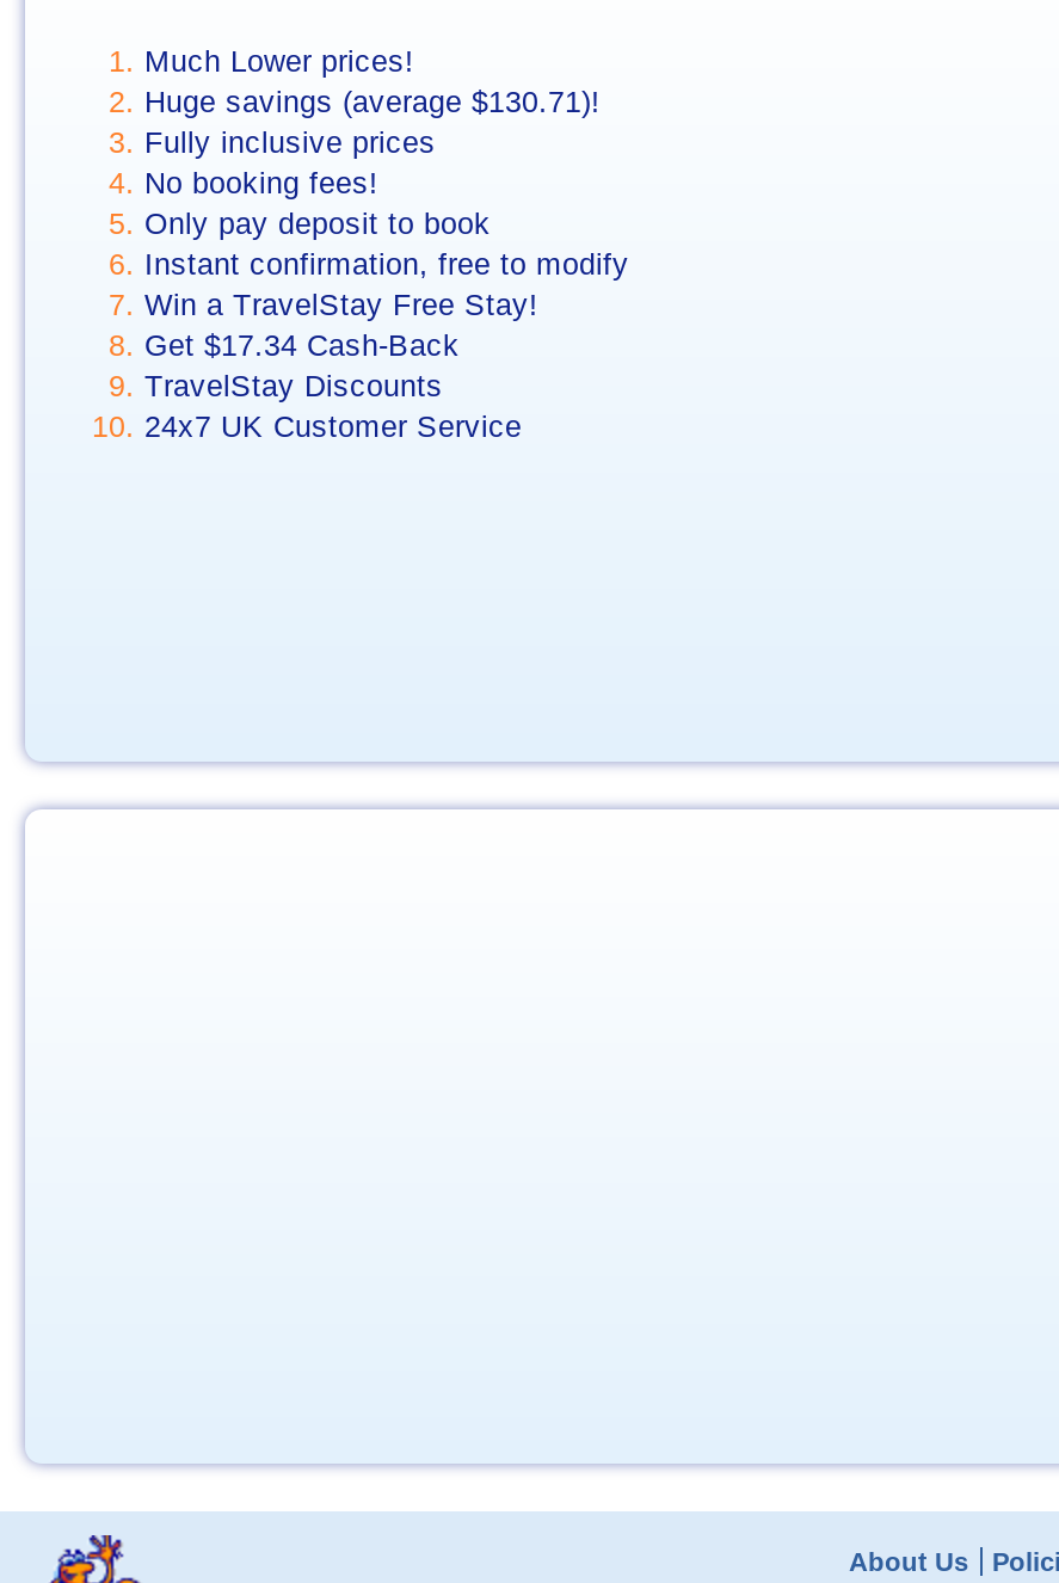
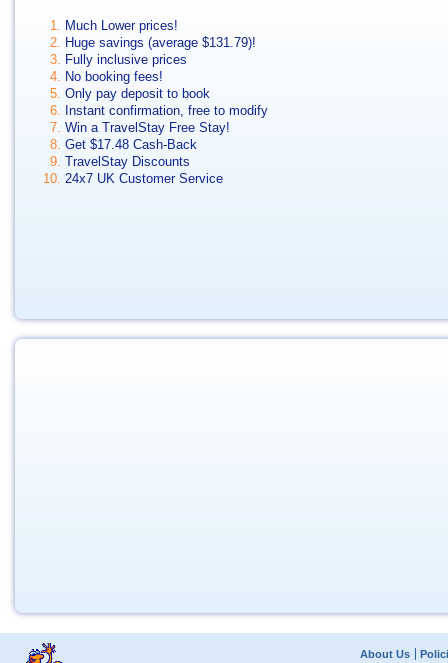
[144,85,601,119] Huge savings (average $130.71)! -> [65,36,256,50] Huge savings (average $131.79)!
[144,329,460,362] Get $17.34 Cash-Back -> [65,138,197,152] Get $17.48 Cash-Back

